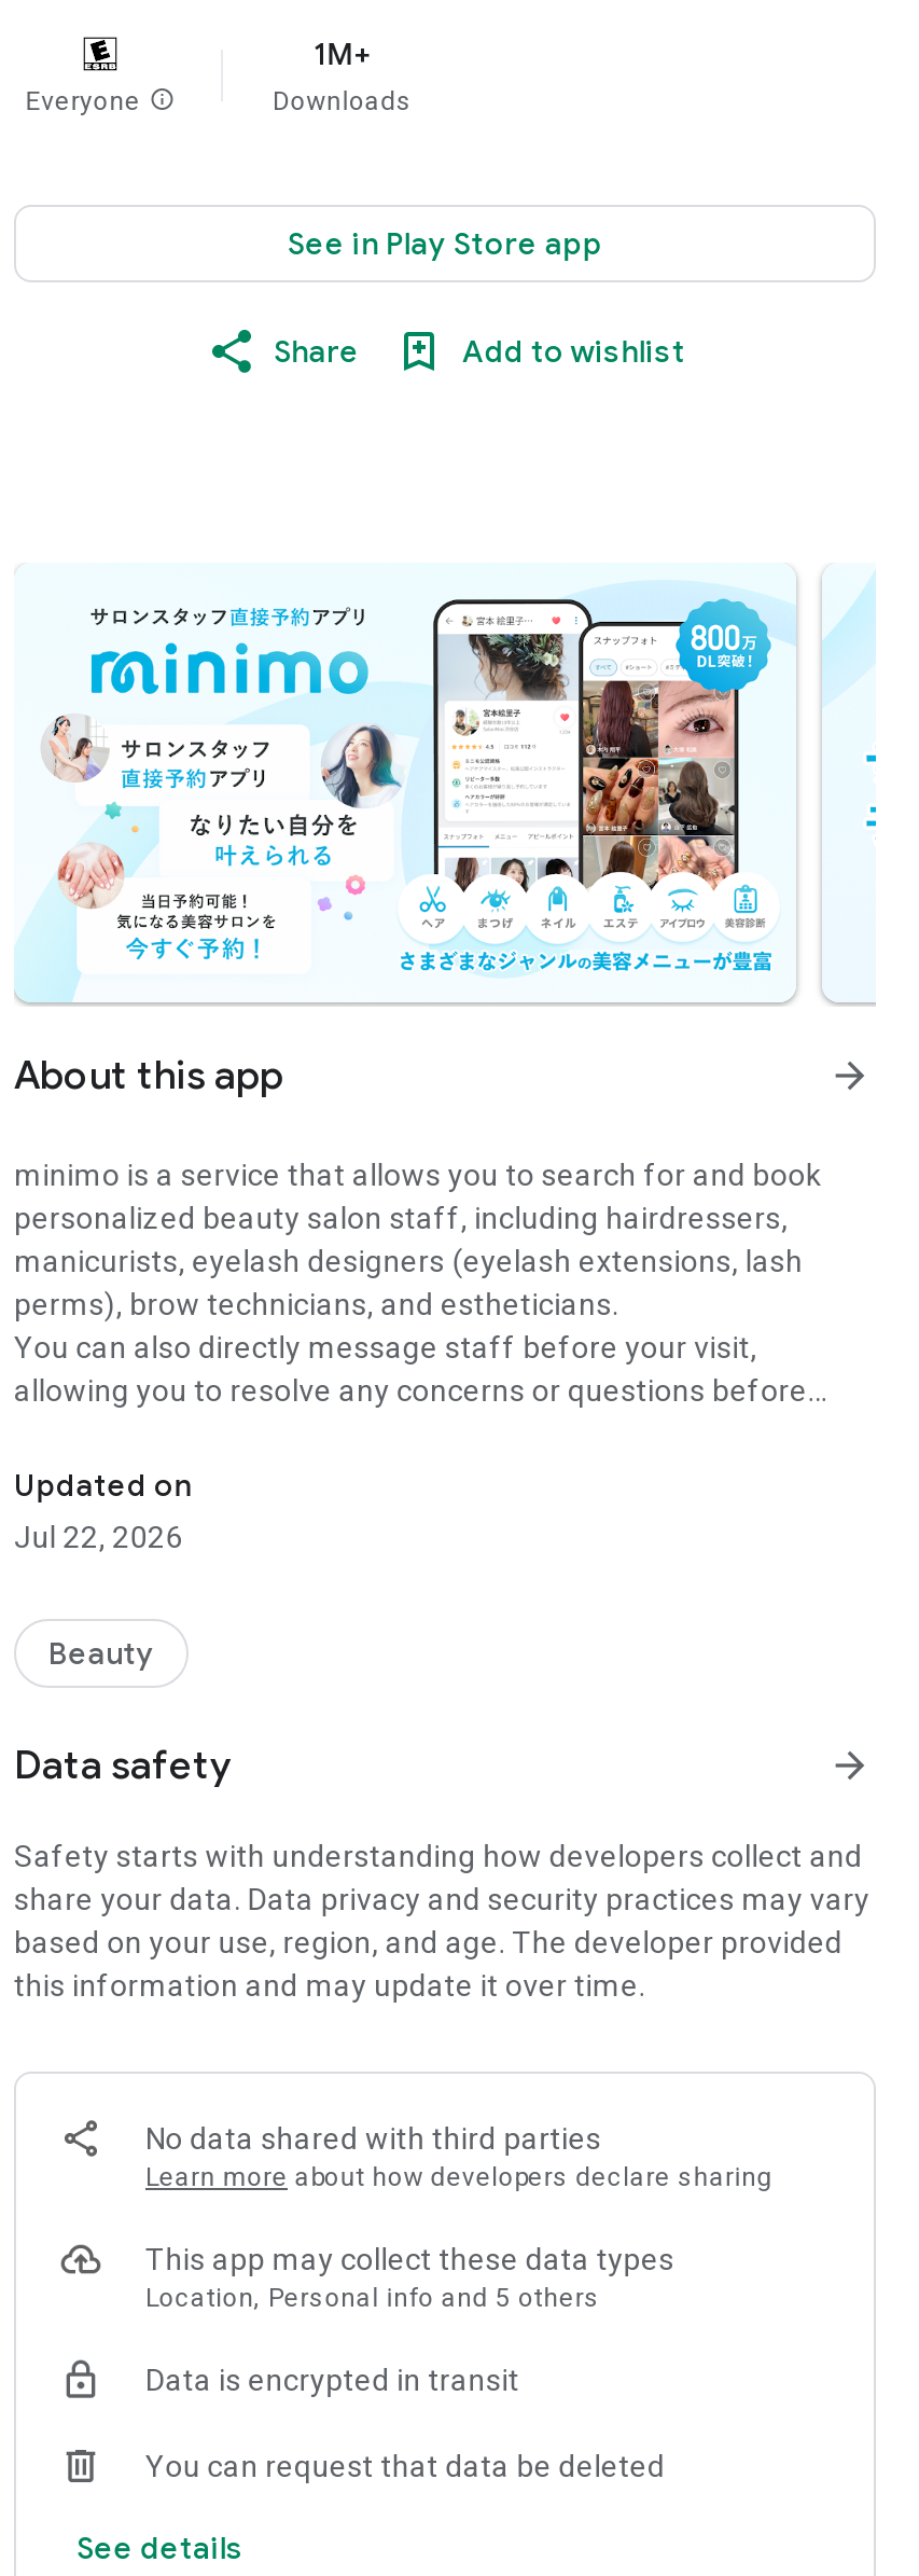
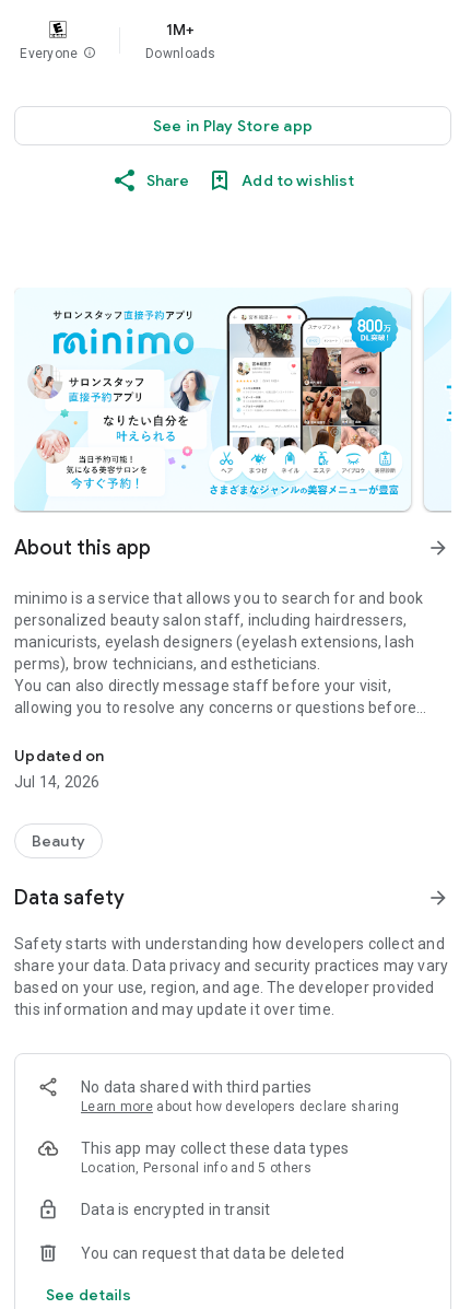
[14,1520,183,1554] Jul 22, 2026 -> [14,773,100,791] Jul 14, 2026

